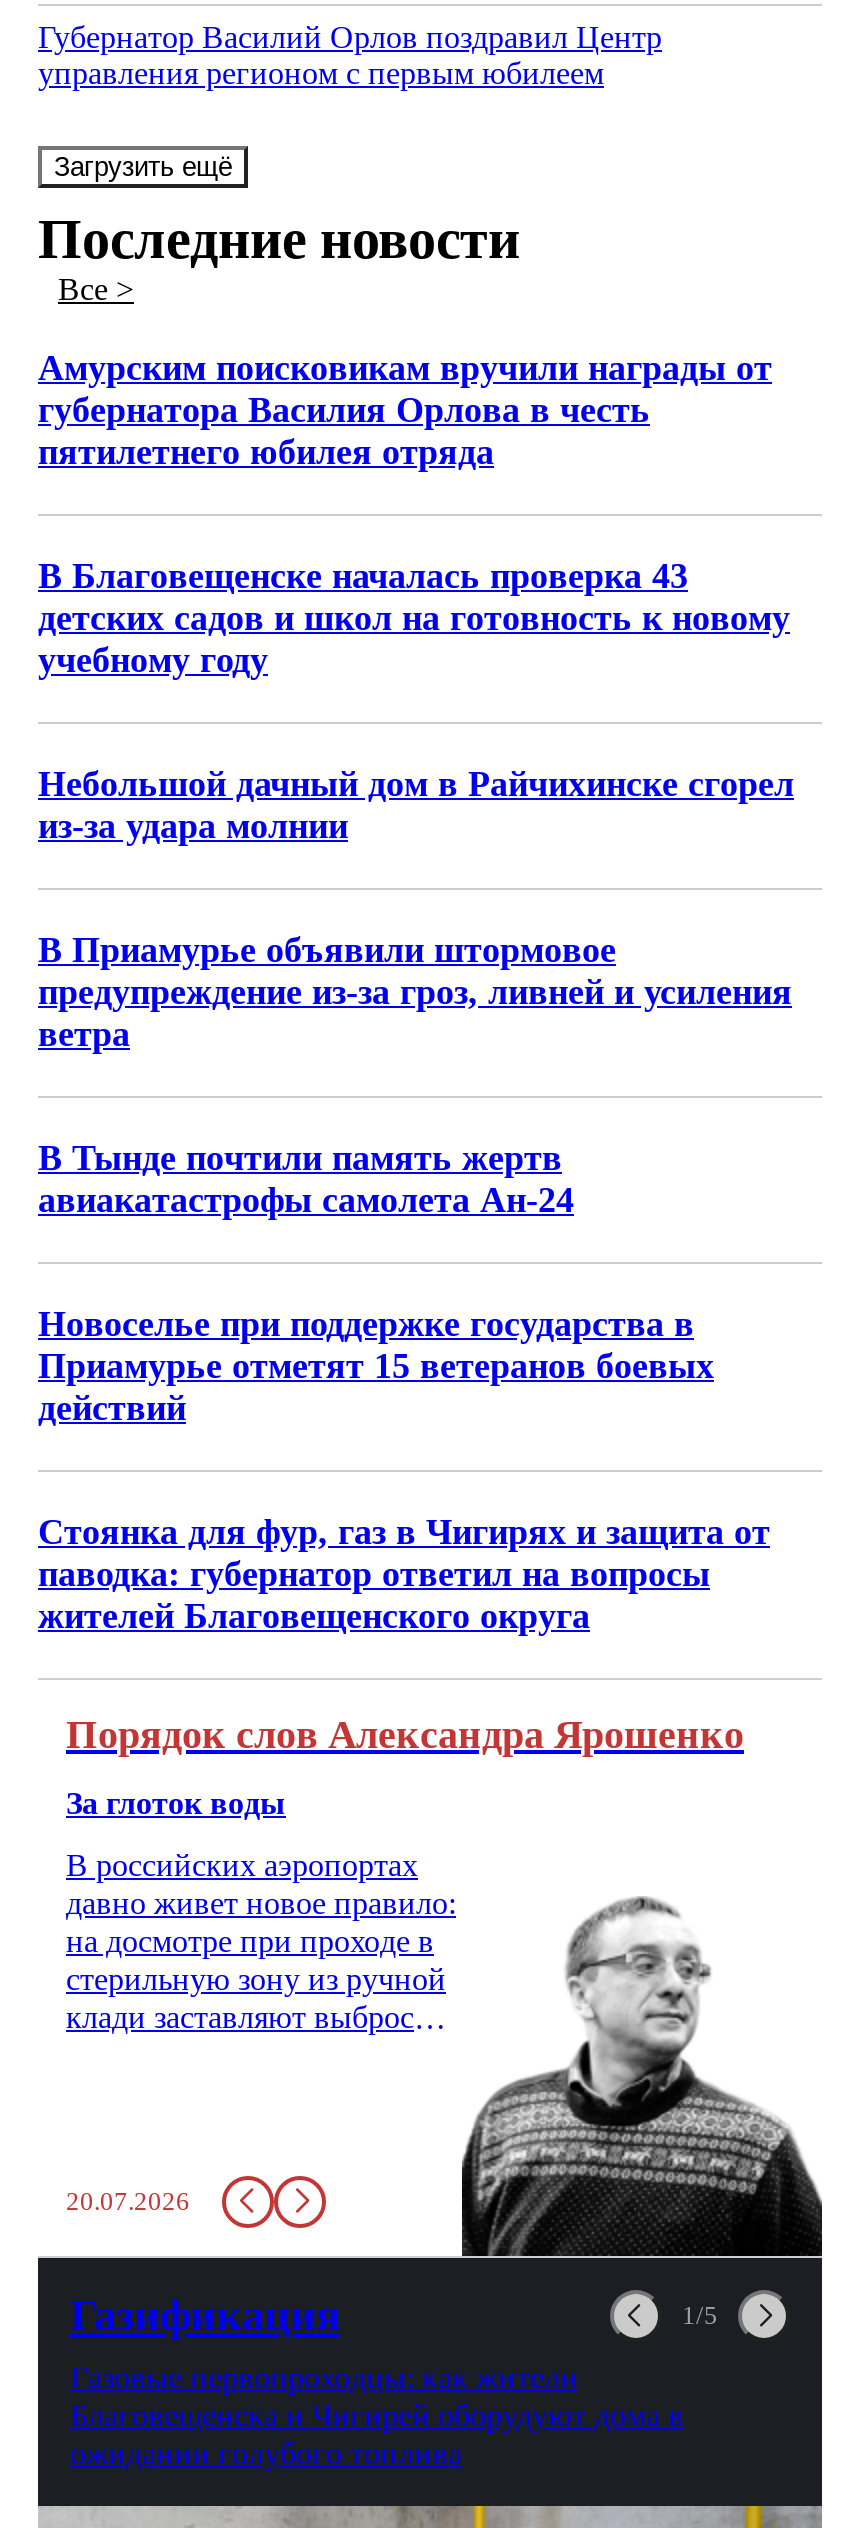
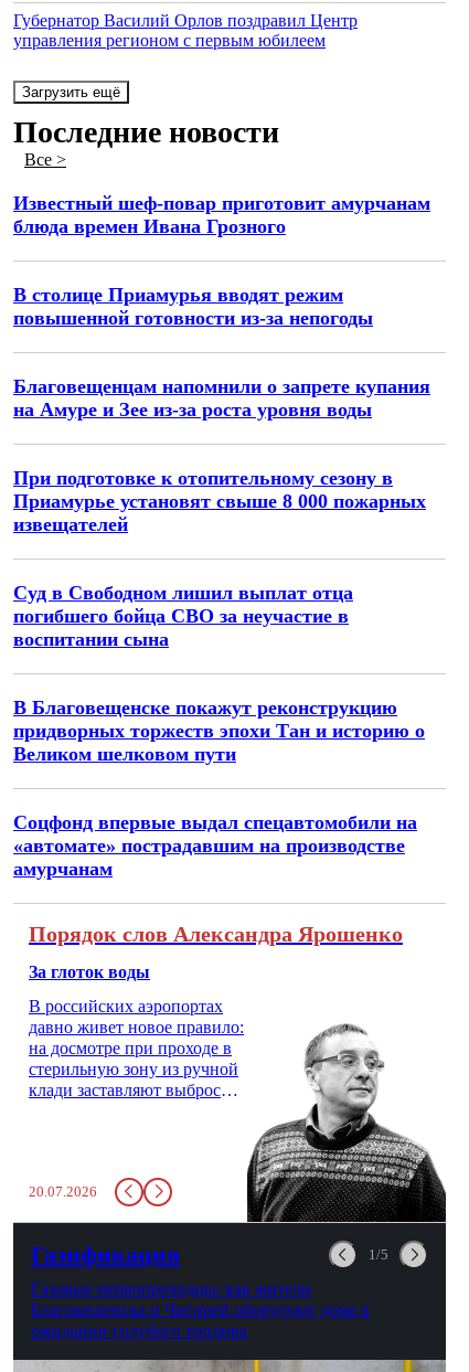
[38,349,772,473] Амурским поисковикам вручили награды от | губернатора Василия Орлова в честь | пятилетнего юбилея отряда -> [13,192,430,238] Известный шеф-повар приготовит амурчанам | блюда времен Ивана Грозного
[38,557,790,681] В Благовещенске началась проверка 43 | детских садов и школ на готовность к новому | учебному году -> [13,284,373,329] В столице Приамурья вводят режим | повышенной готовности из-за непогоды
[38,765,794,847] Небольшой дачный дом в Райчихинске сгорел | из-за удара молнии -> [13,376,430,421] Благовещенцам напомнили о запрете купания | на Амуре и Зее из-за роста уровня воды
[38,931,792,1055] В Приамурье объявили штормовое | предупреждение из-за гроз, ливней и усиления | ветра -> [13,467,426,536] При подготовке к отопительному сезону в | Приамурье установят свыше 8 000 пожарных | извещателей
[38,1139,574,1221] В Тынде почтили память жертв | авиакатастрофы самолета Ан-24 -> [13,582,353,650] Суд в Свободном лишил выплат отца | погибшего бойца СВО за неучастие в | воспитании сына
[38,1305,714,1429] Новоселье при поддержке государства в | Приамурье отметят 15 ветеранов боевых | действий -> [13,697,425,765] В Благовещенске покажут реконструкцию | придворных торжеств эпохи Тан и историю о | Великом шелковом пути
[38,1513,770,1637] Стоянка для фур, газ в Чигирях и защита от | паводка: губернатор ответил на вопросы | жителей Благовещенского округа -> [13,812,417,880] Соцфонд впервые выдал спецавтомобили на | «автомате» пострадавшим на производстве | амурчанам

